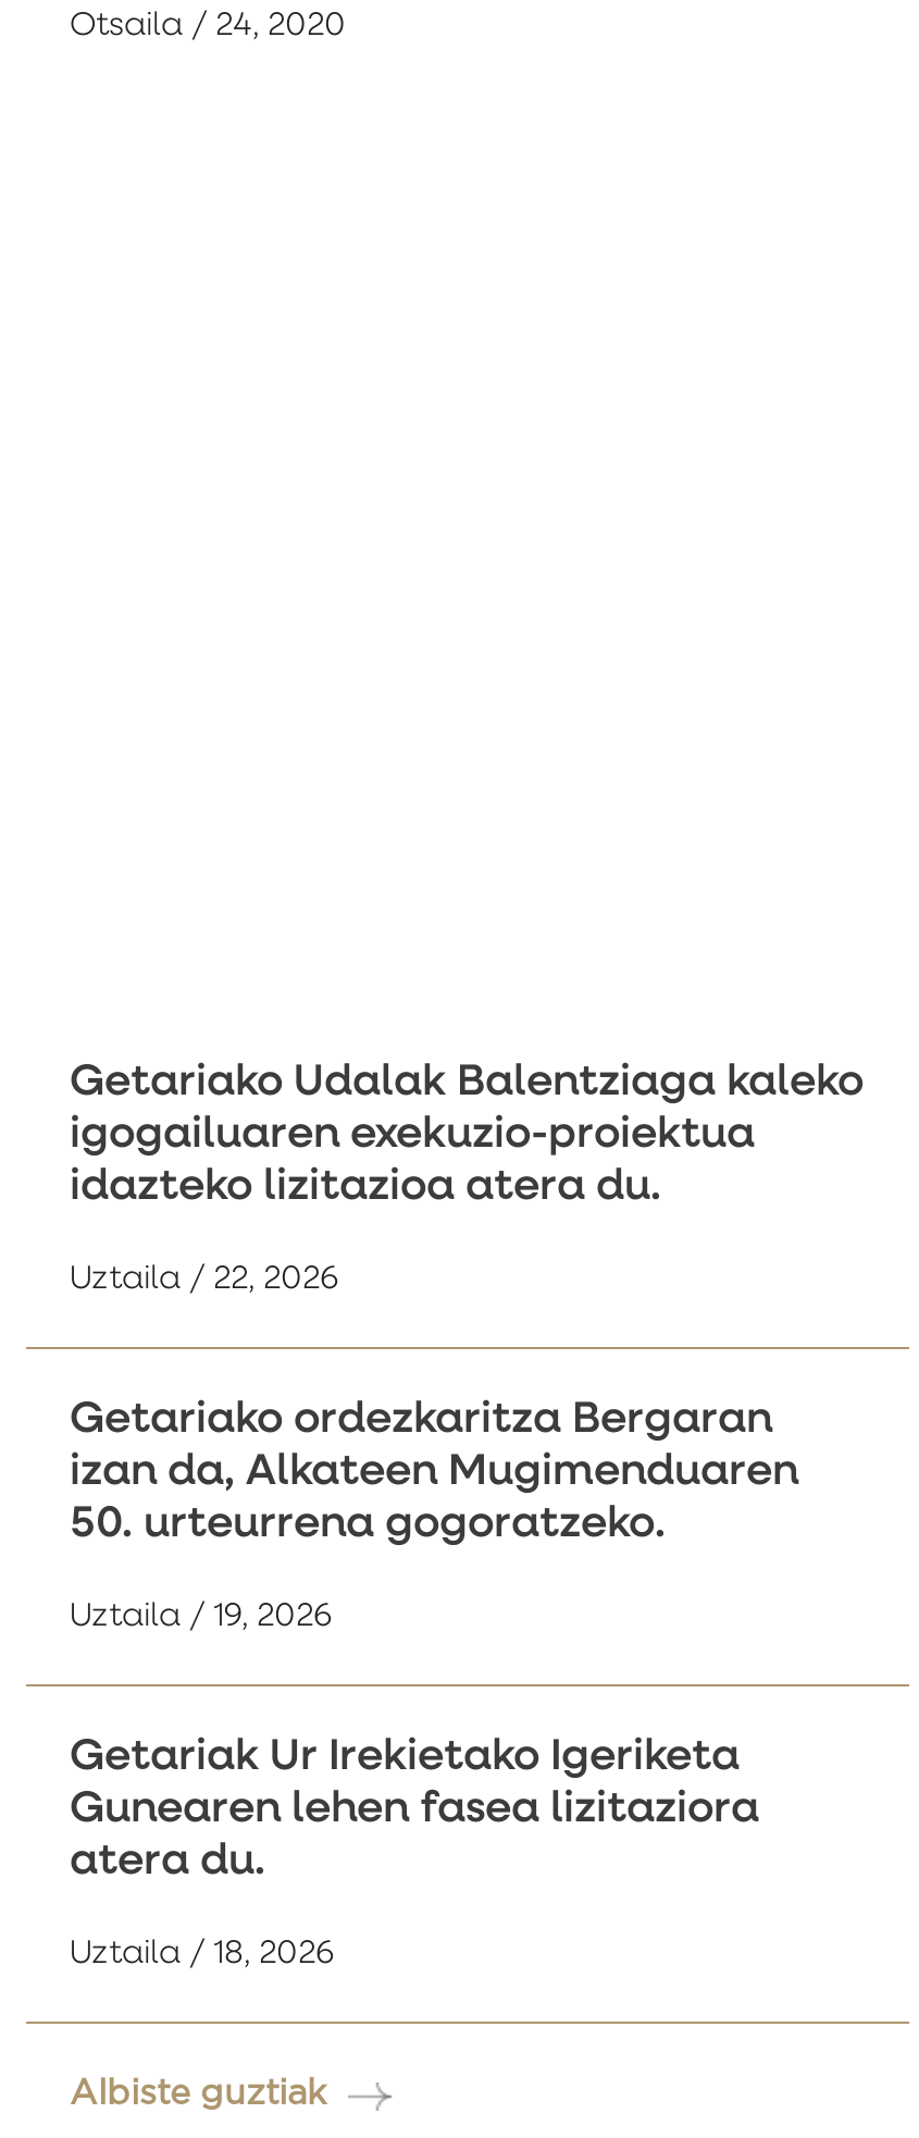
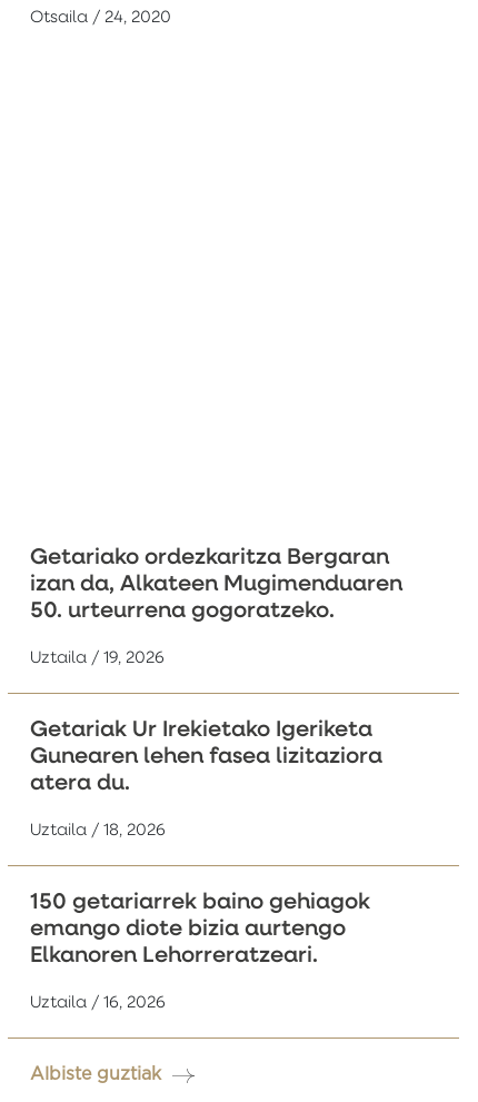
[70,1061,864,1296] Getariako Udalak Balentziaga kaleko | igogailuaren exekuzio-proiektua | idazteko lizitazioa atera du. | Uztaila / 22, 2026 -> none
moved [70,1398,798,1970] -> [30,547,402,839]: Getariako ordezkaritza Bergaran | izan da, Alkateen Mugimenduaren | 50. urteurrena gogoratzeko. | Uztaila / 19, 2026 | Getariak Ur Irekietako Igeriketa | Gunearen lehen fasea lizitaziora | atera du. | Uztaila / 18, 2026
none -> [30,891,370,1011] 150 getariarrek baino gehiagok | emango diote bizia aurtengo | Elkanoren Lehorreratzeari. | Uztaila / 16, 2026

